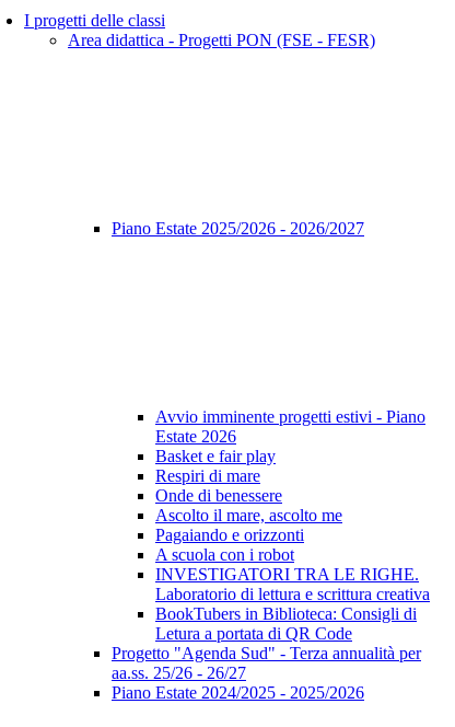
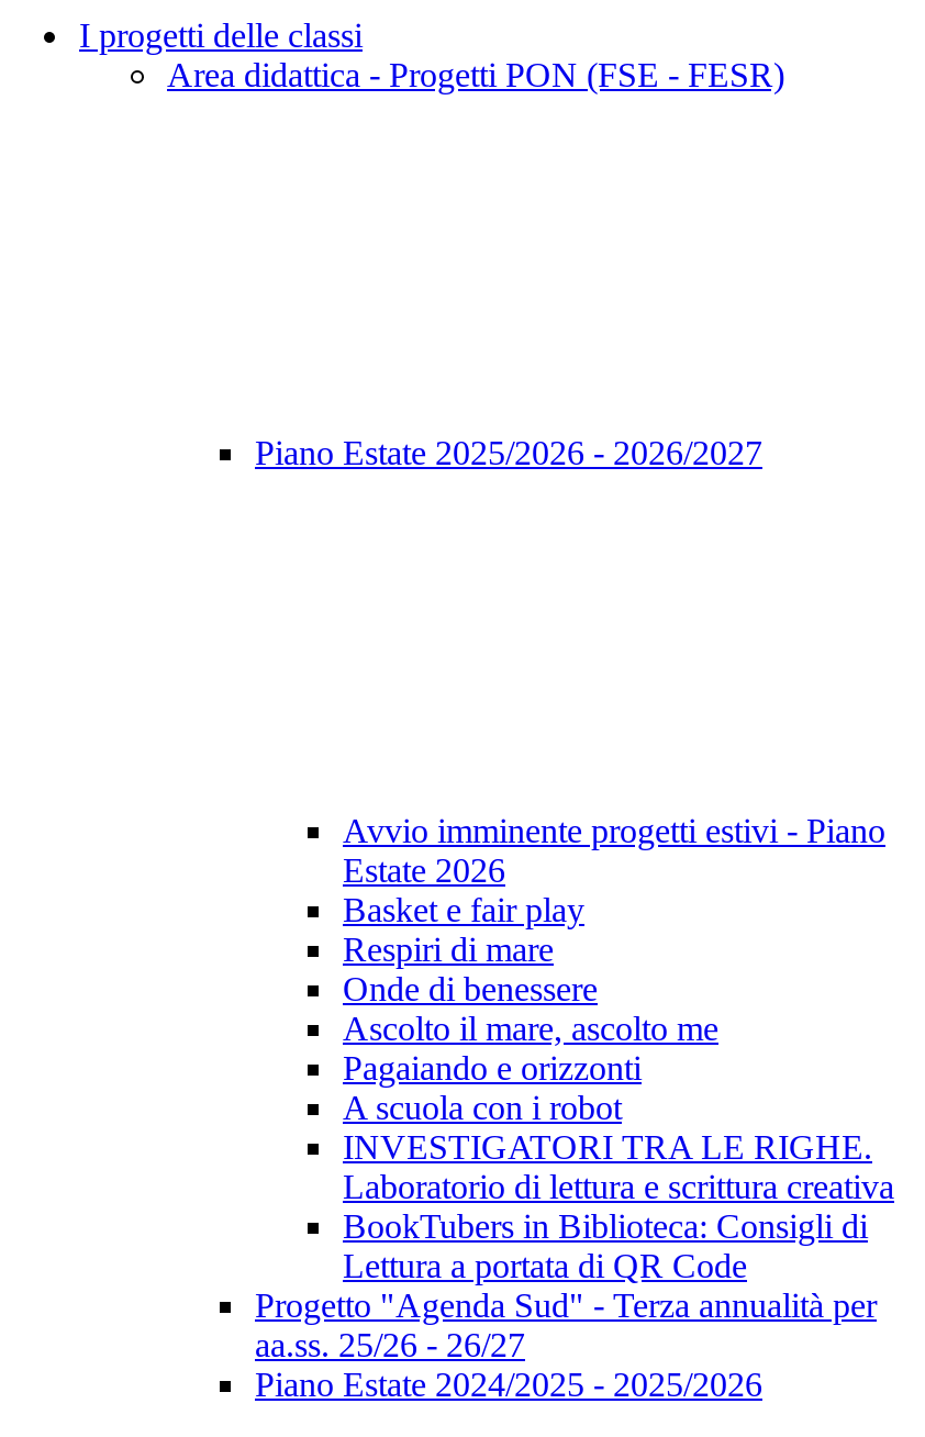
[155,624,352,643] Letura a portata di QR Code -> [343,1248,747,1285] Lettura a portata di QR Code

